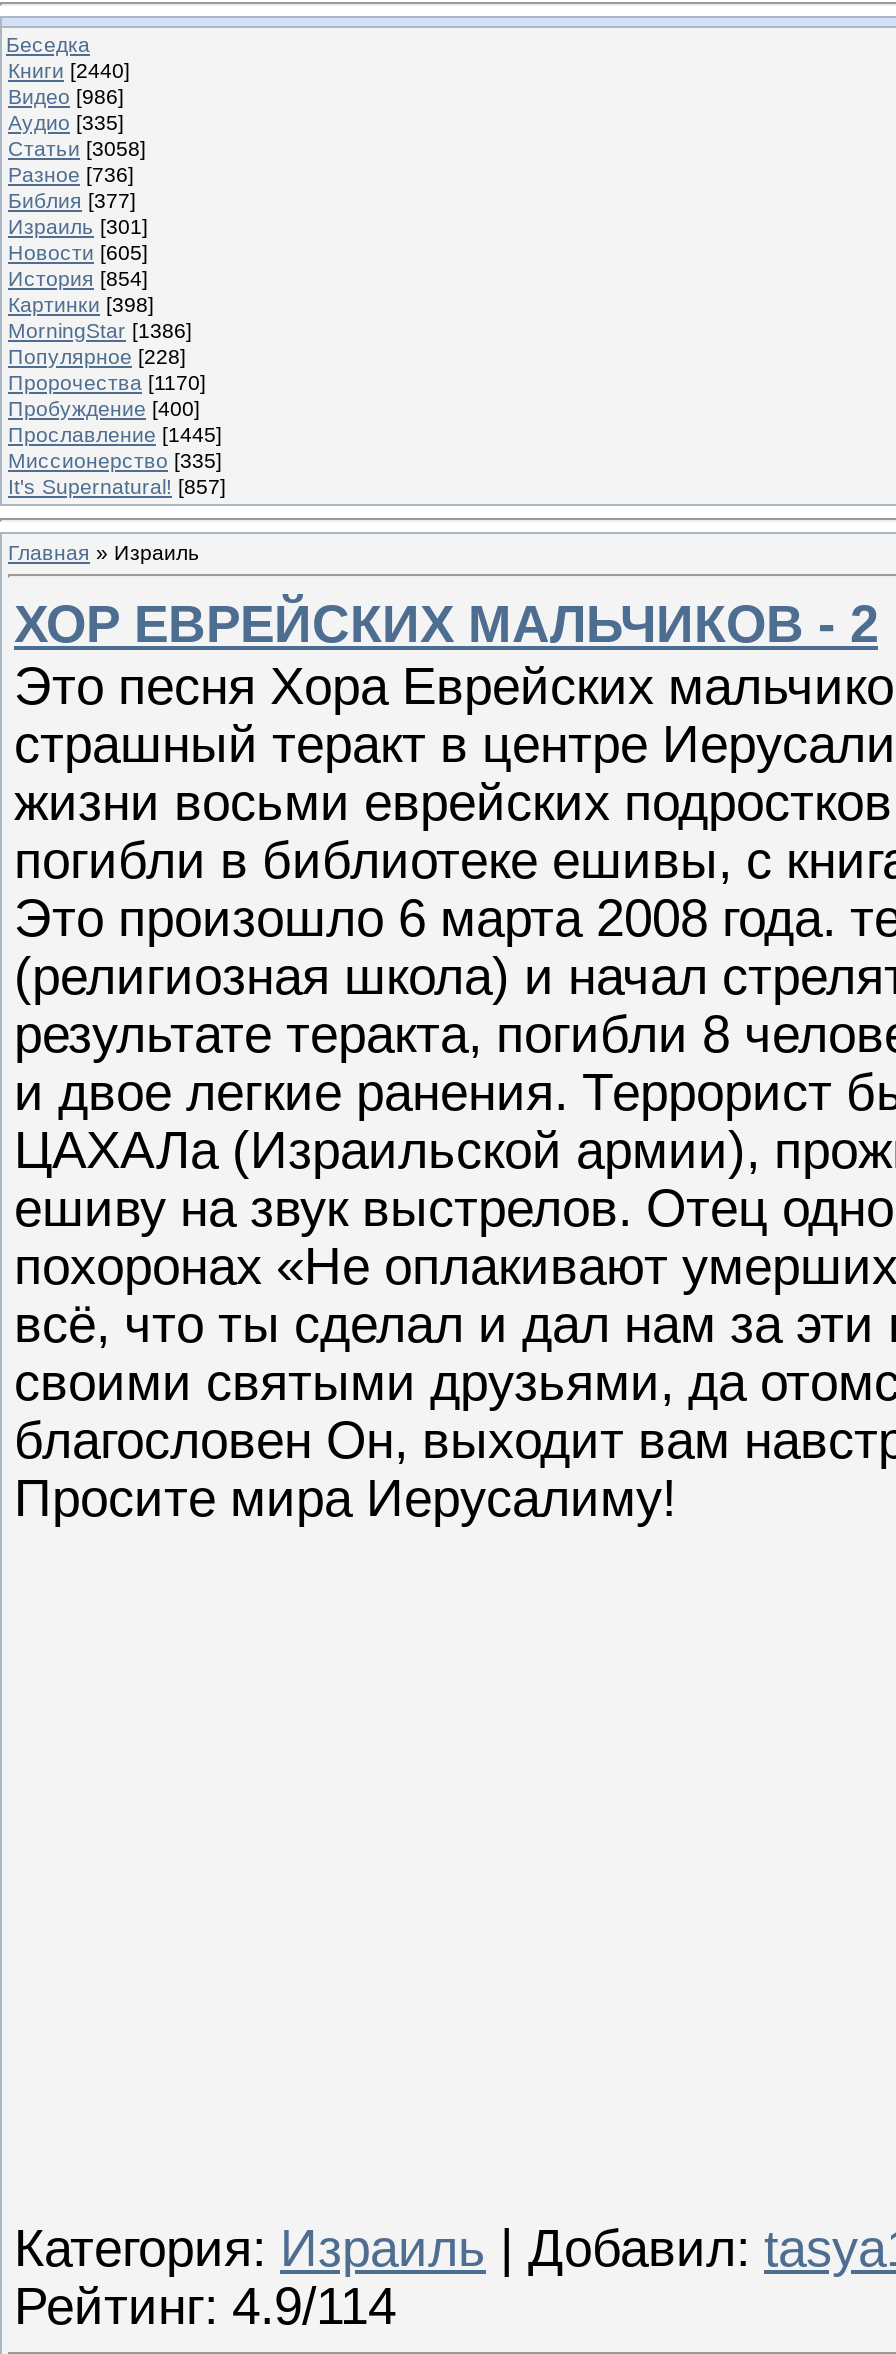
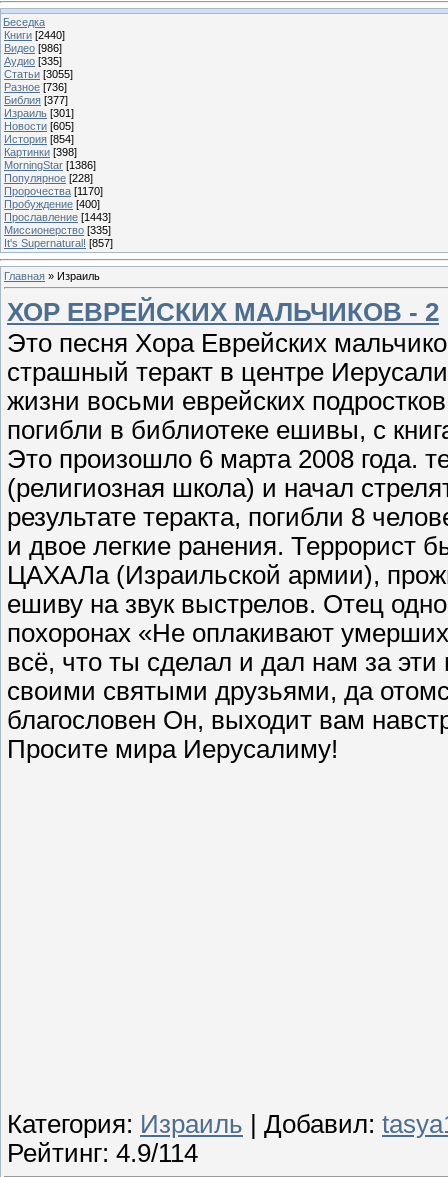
[8,137,146,161] Статьи [3058] -> [4,68,73,80] Статьи [3055]
[8,423,222,447] Прославление [1445] -> [4,211,111,223] Прославление [1443]

